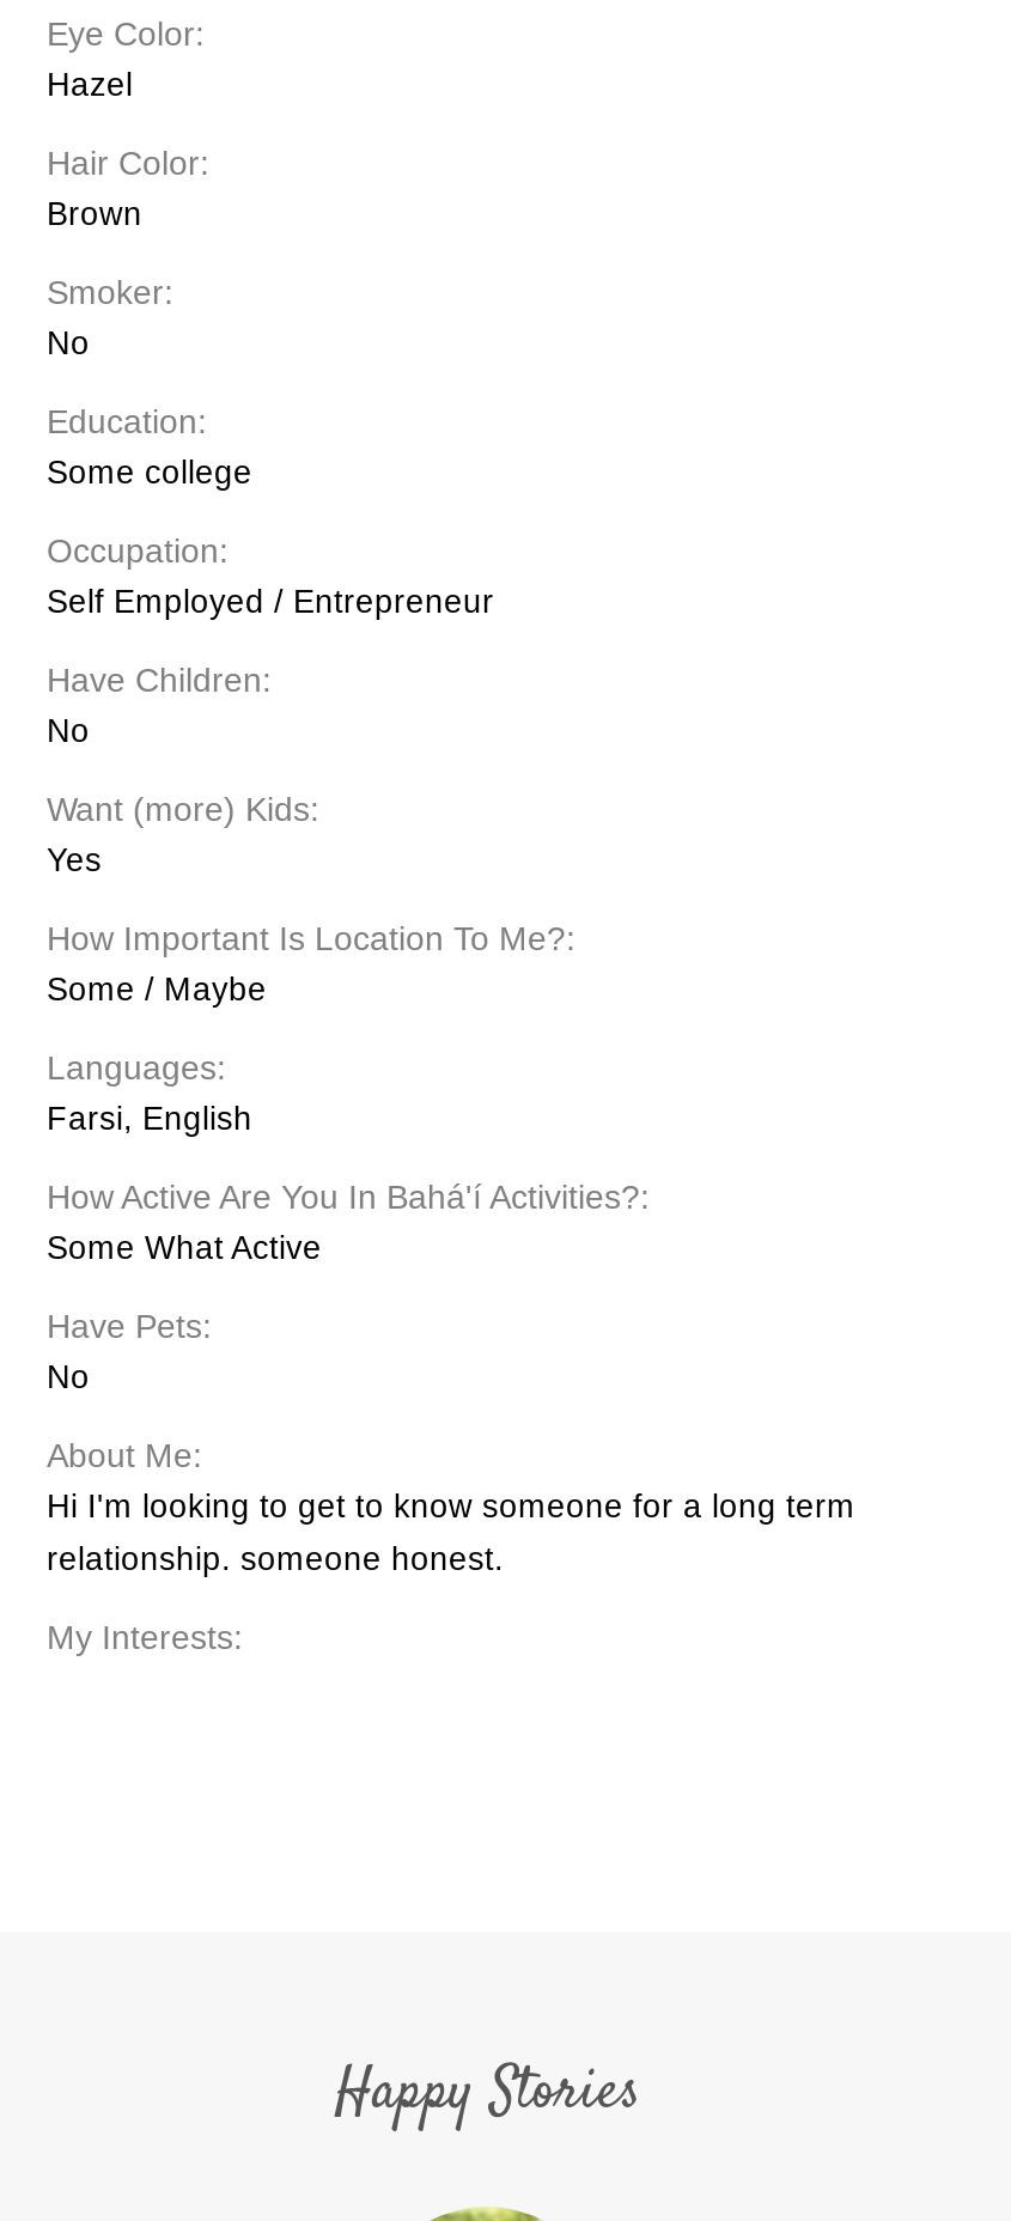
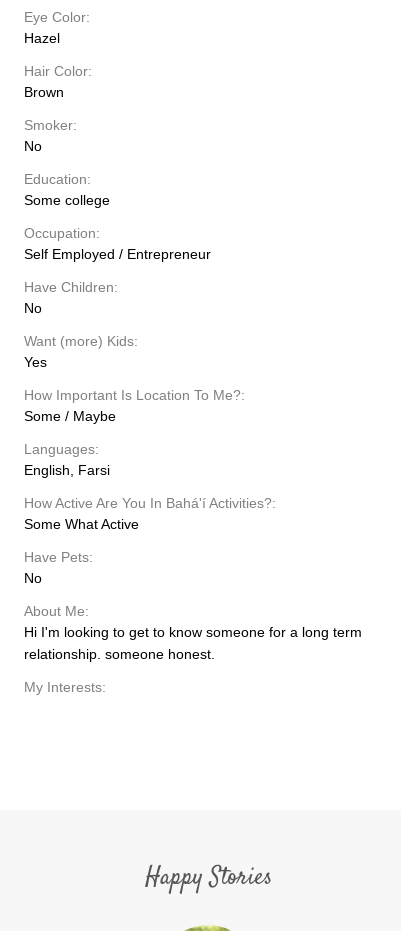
[47,1102,252,1138] Farsi, English -> [24,463,110,478] English, Farsi

